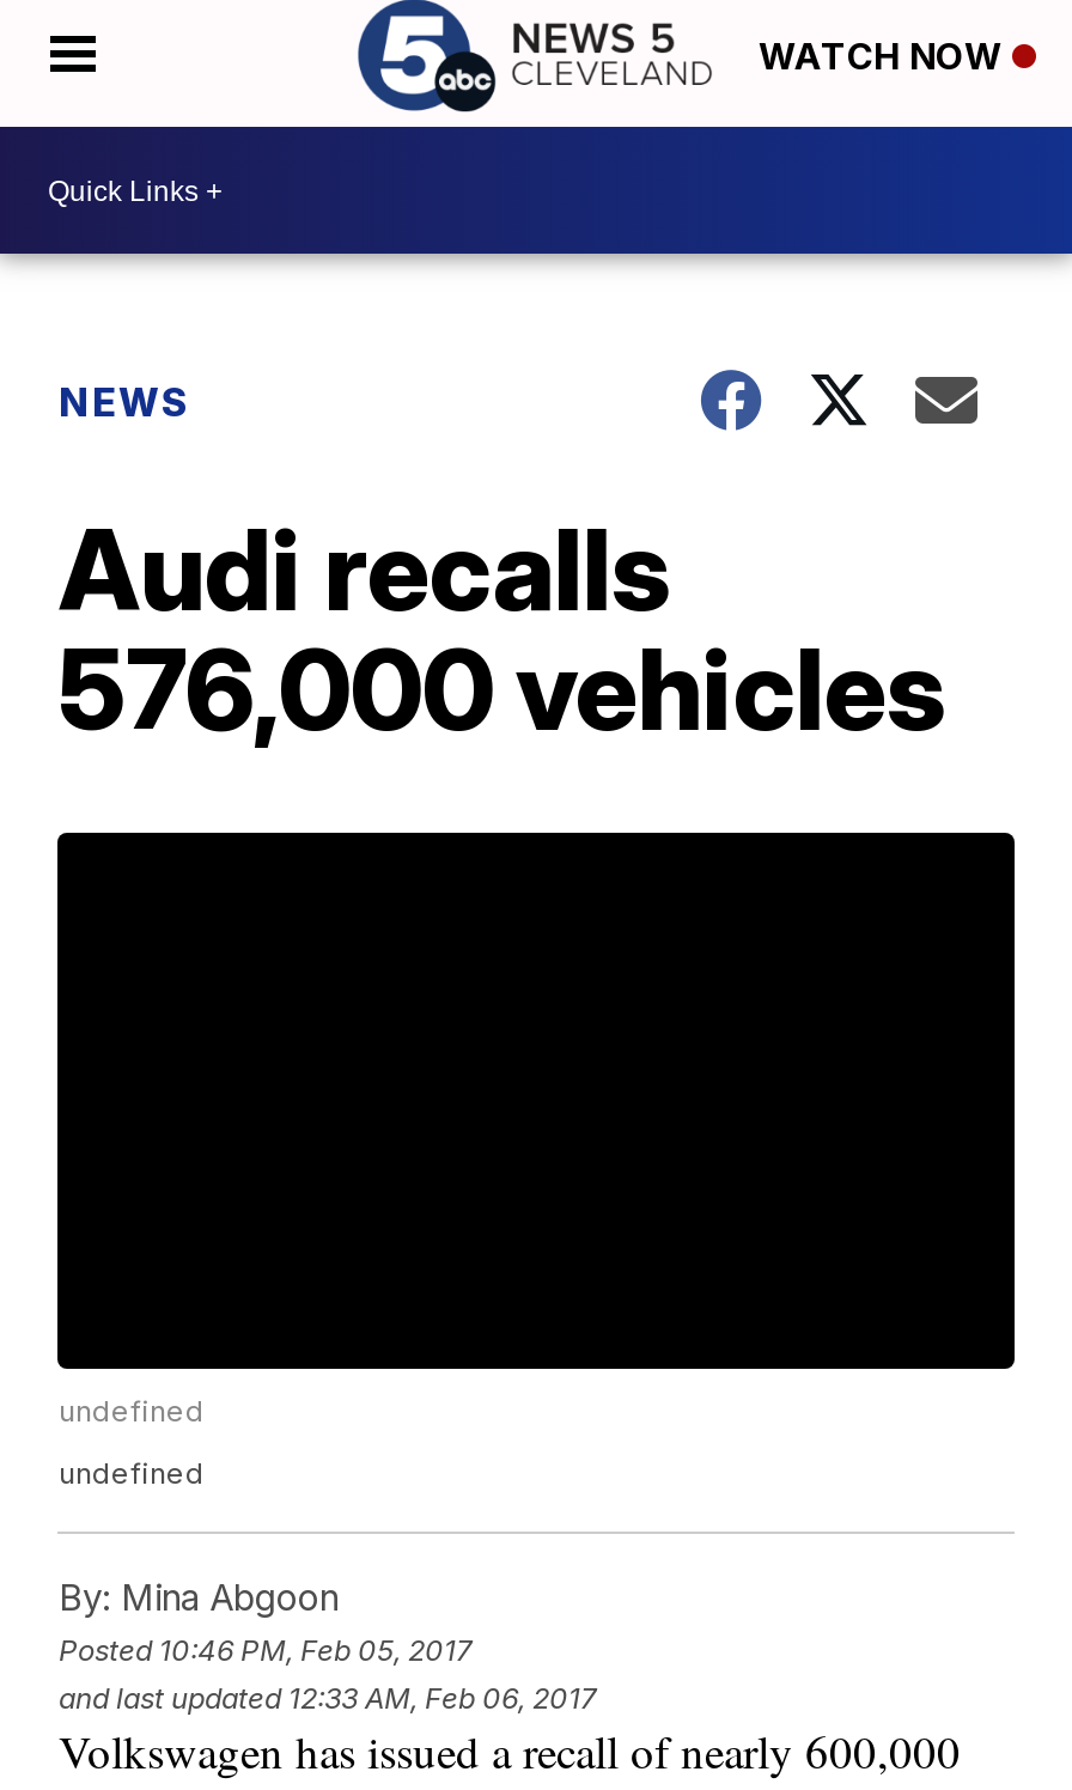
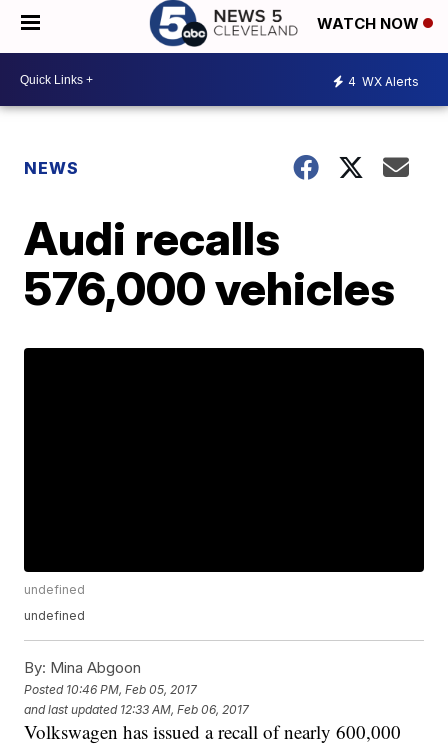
none -> [348,73,419,88] 4 WX Alerts

